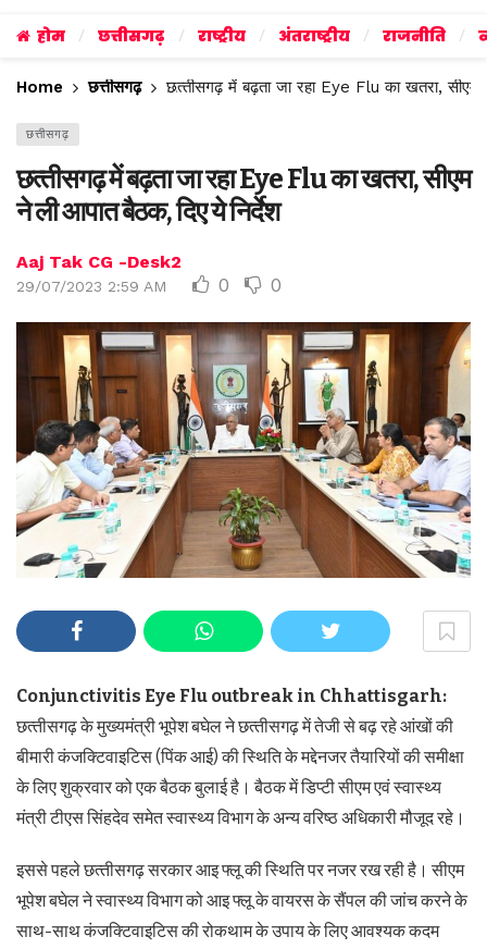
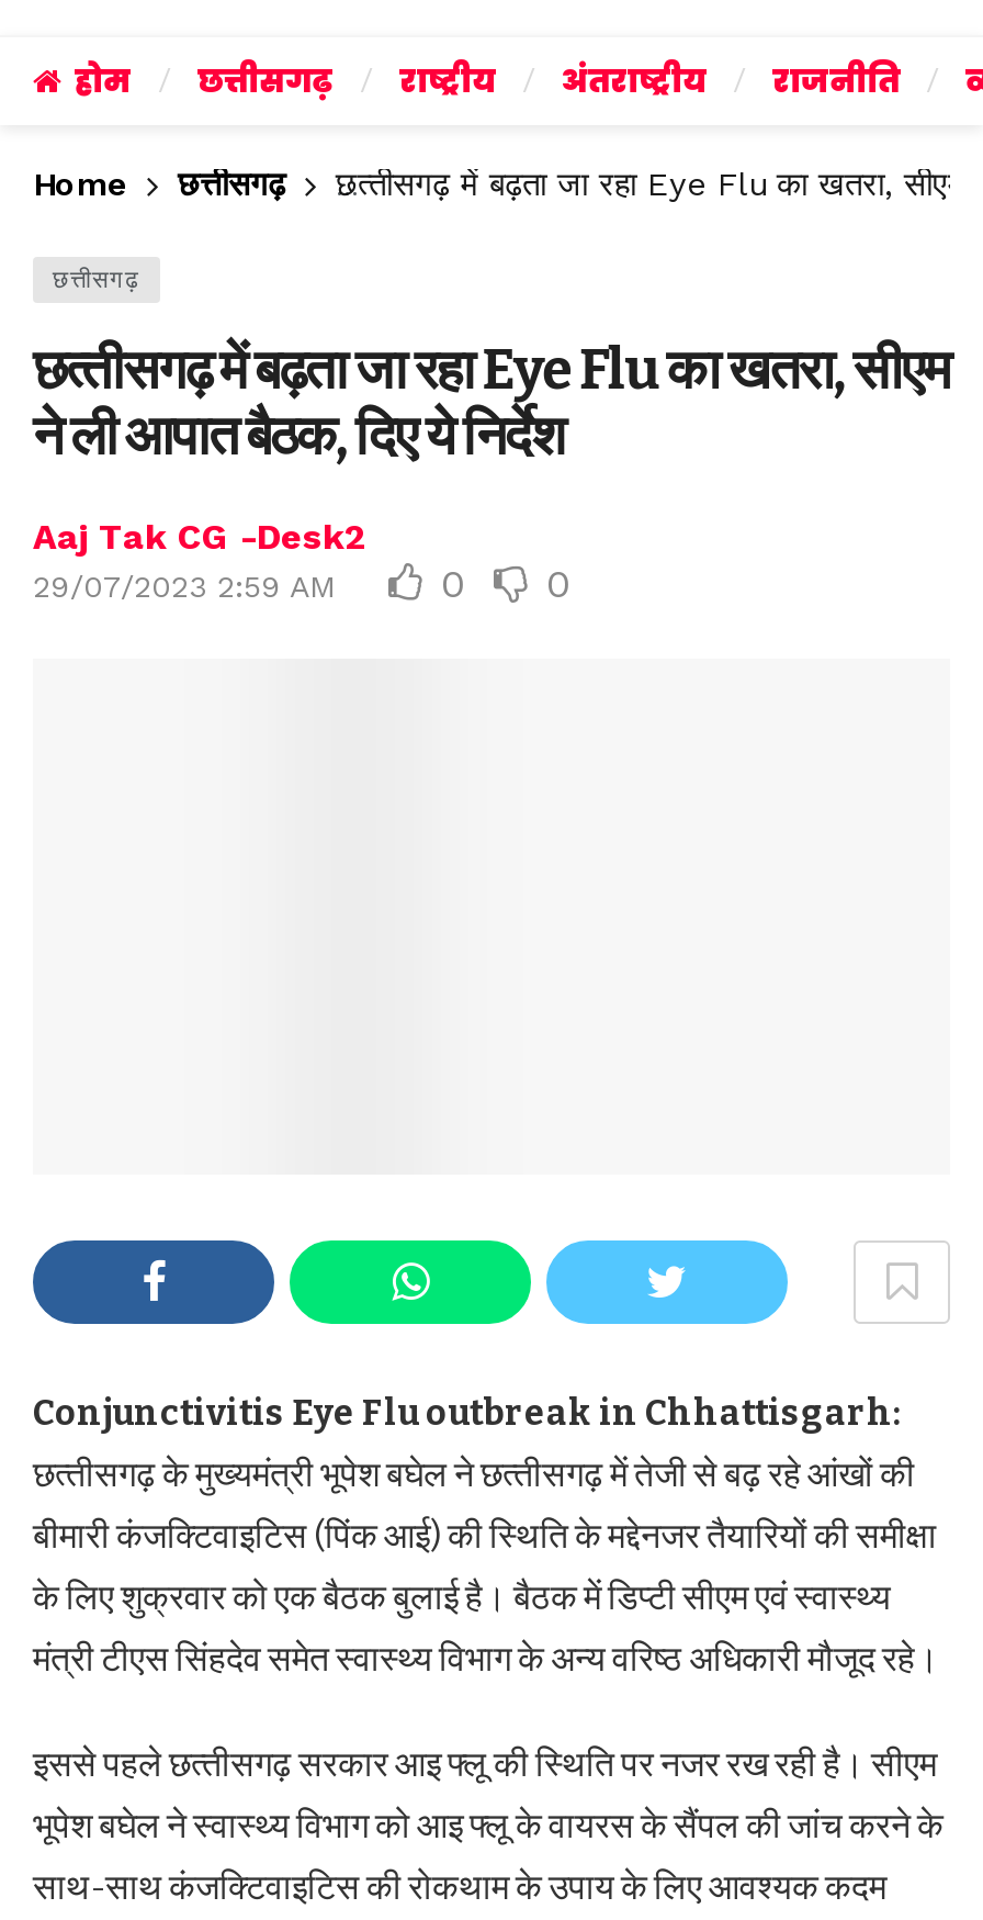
[15,321,472,579] [image] -> none

